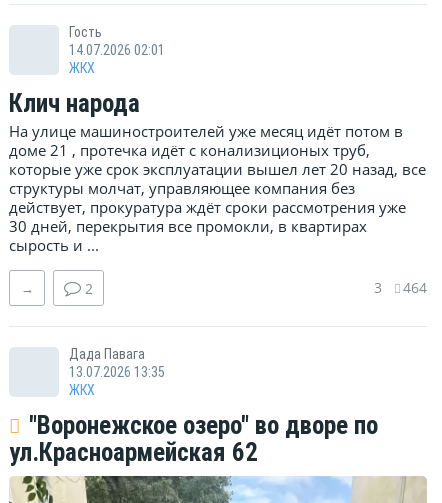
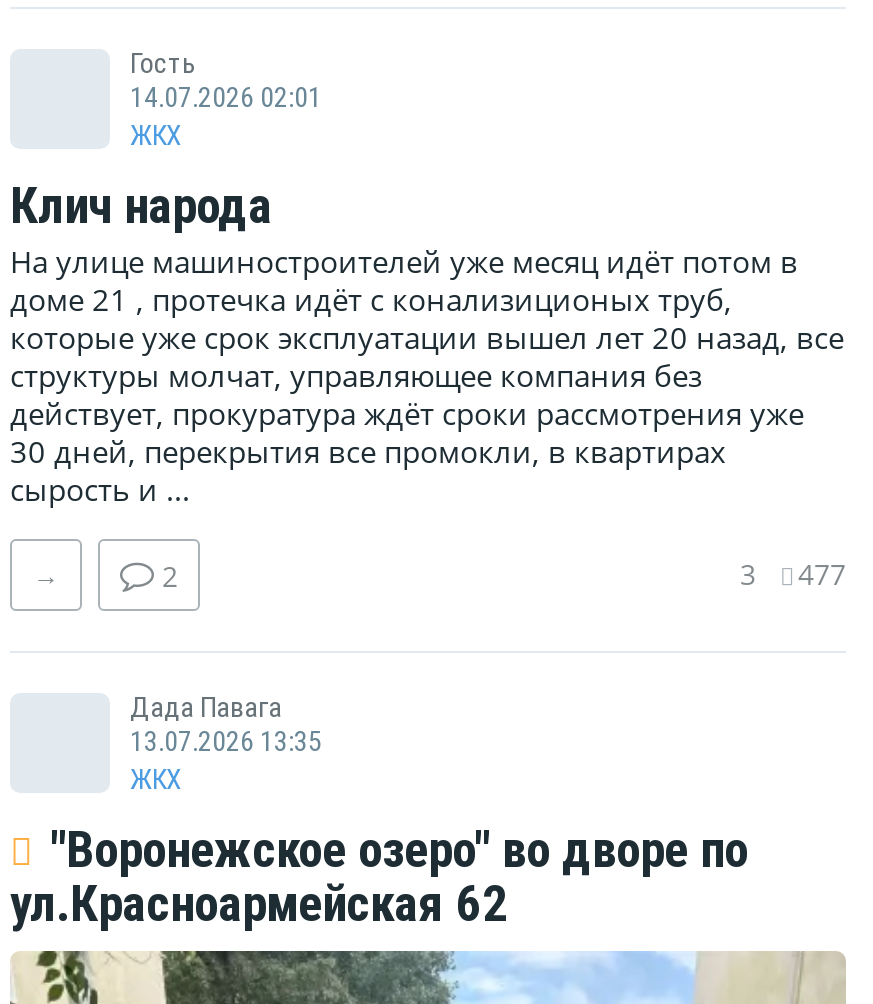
[374,278,427,297] 3 464 -> [740,555,846,593] 3 477

